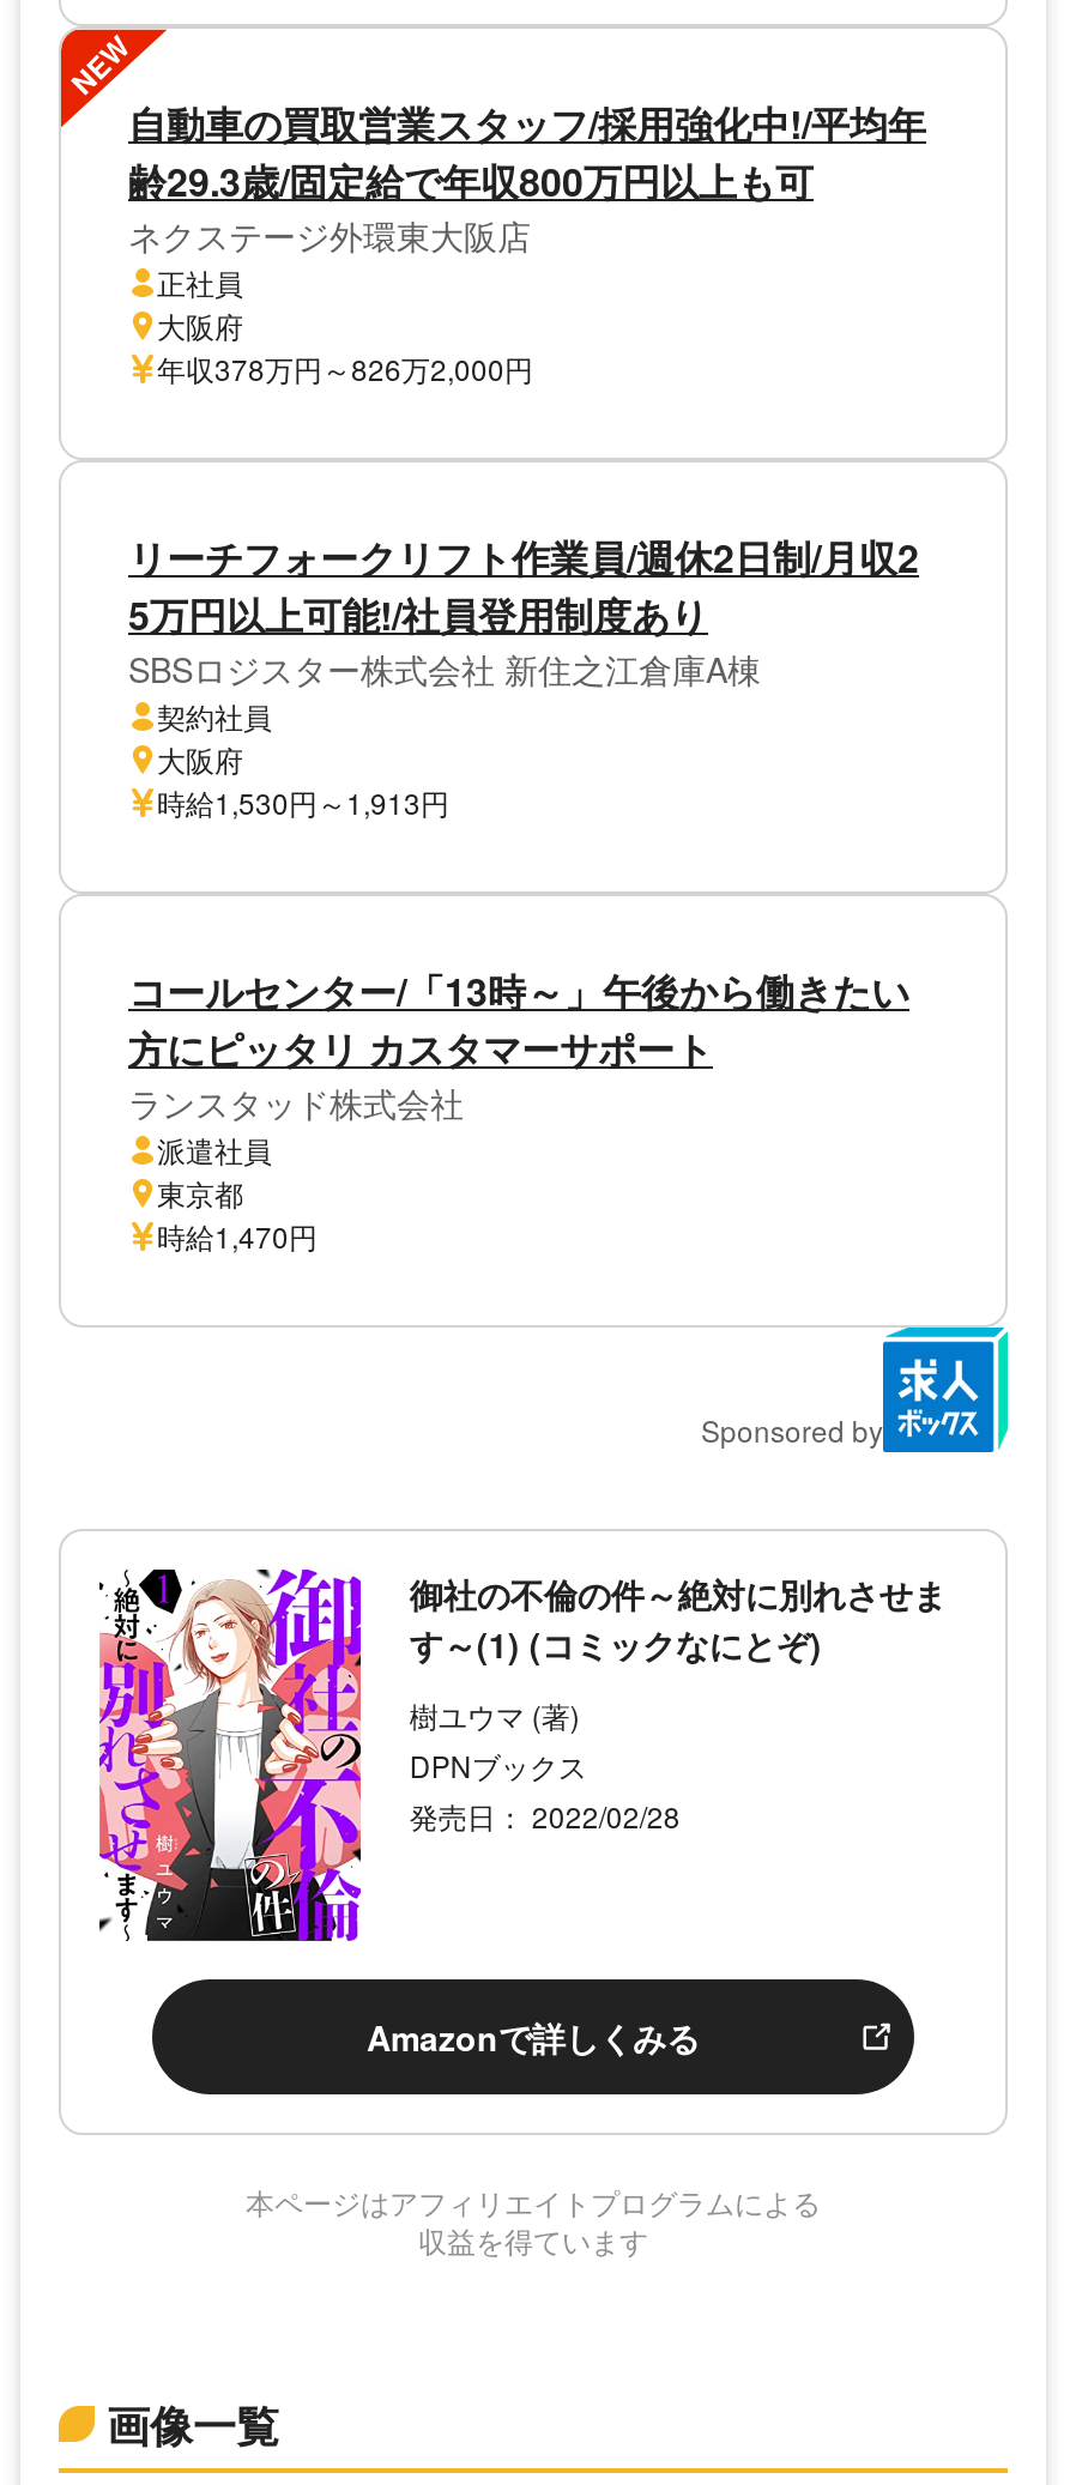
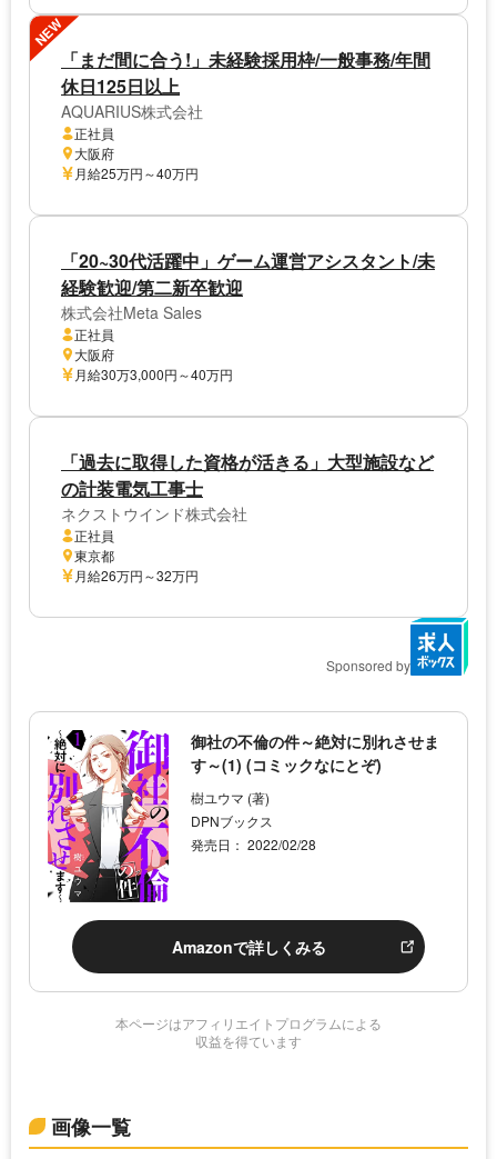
[128,97,926,260] 自動車の買取営業スタッフ/採用強化中!/平均年 | 齢29.3歳/固定給で年収800万円以上も可 | ネクステージ外環東大阪店 -> [61,47,430,123] 「まだ間に合う!」未経験採用枠/一般事務/年間 | 休日125日以上 | AQUARIUS株式会社
[157,348,533,389] 年収378万円～826万2,000円 -> [74,164,199,183] 月給25万円～40万円
[128,530,919,736] リーチフォークリフト作業員/週休2日制/月収2 | 5万円以上可能!/社員登用制度あり | SBSロジスター株式会社 新住之江倉庫A棟 | 契約社員 -> [61,248,435,344] 「20~30代活躍中」ゲーム運営アシスタント/未 | 経験歓迎/第二新卒歓迎 | 株式会社Meta Sales | 正社員
[157,782,449,823] 時給1,530円～1,913円 -> [74,365,233,384] 月給30万3,000円～40万円
[128,964,909,1170] コールセンター/「13時～」午後から働きたい | 方にピッタリ カスタマーサポート | ランスタッド株式会社 | 派遣社員 -> [61,449,434,545] 「過去に取得した資格が活きる」大型施設など | の計装電気工事士 | ネクストウインド株式会社 | 正社員
[157,1216,318,1256] 時給1,470円 -> [74,566,199,585] 月給26万円～32万円

